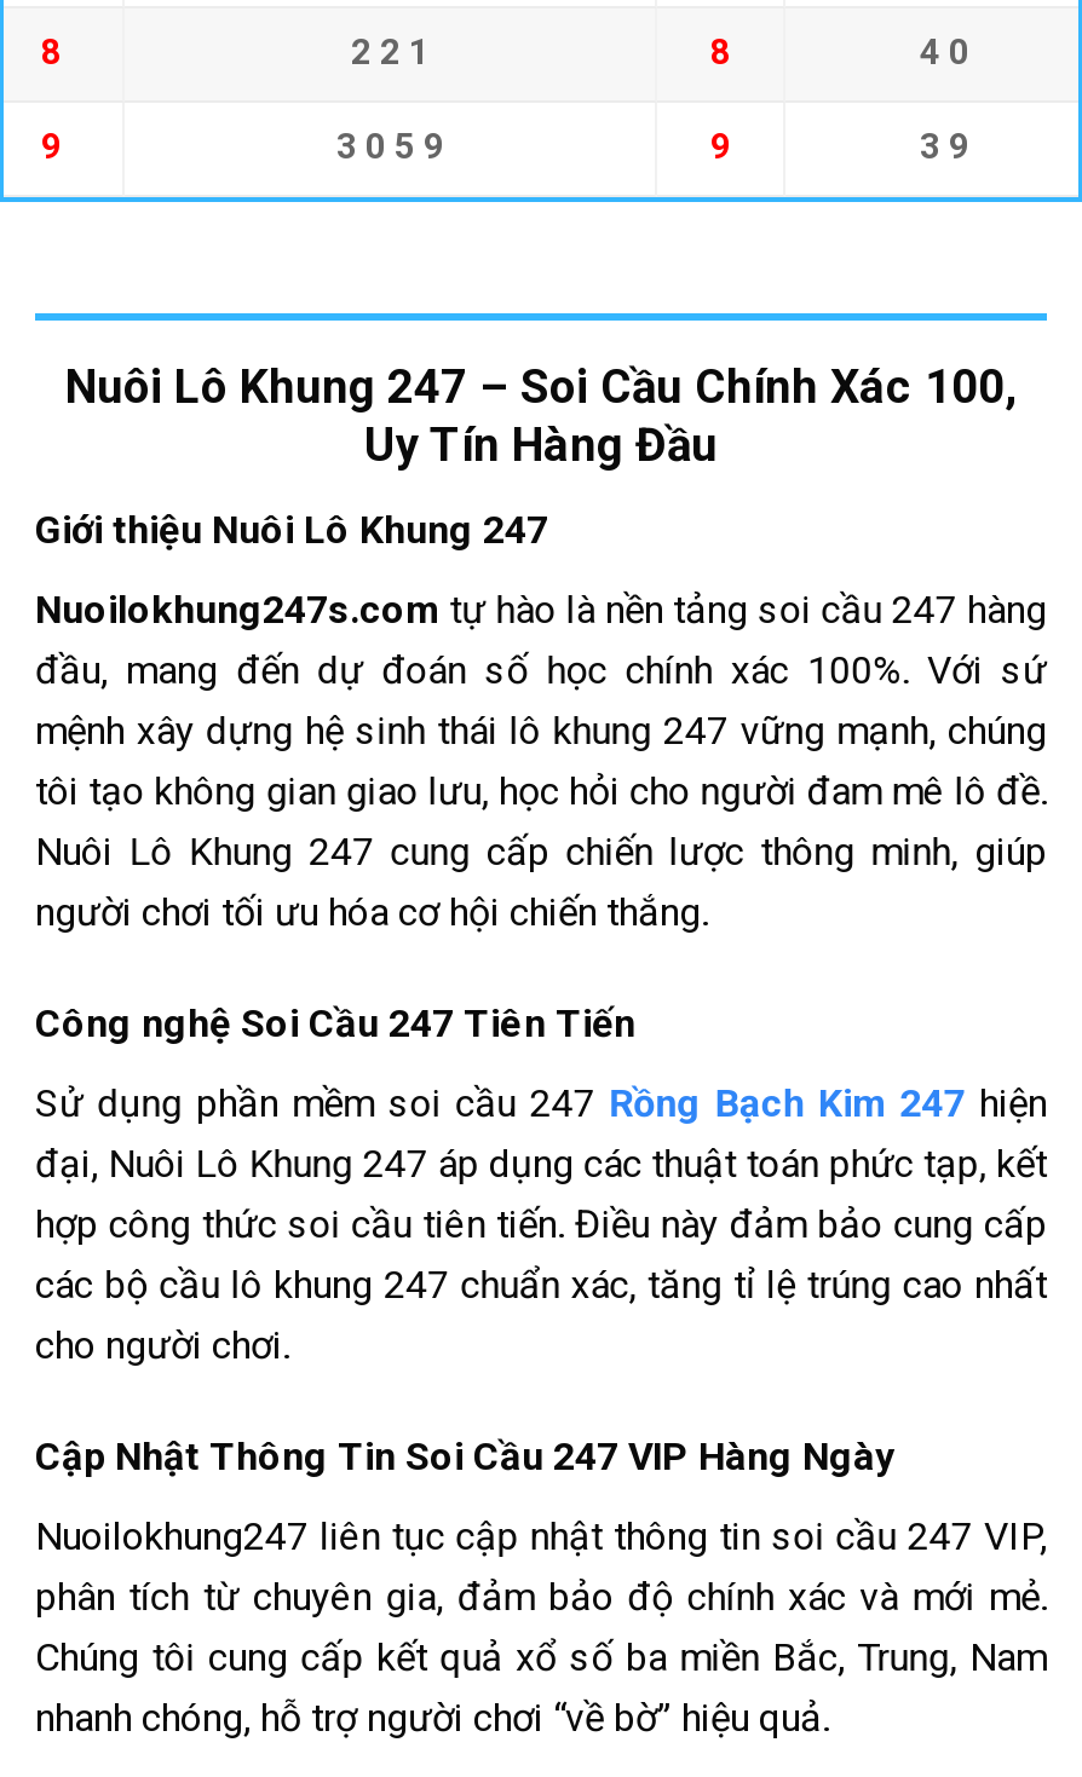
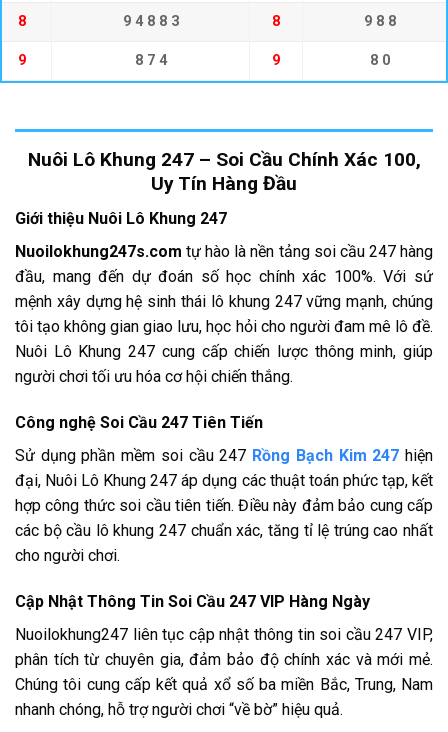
[351,34,428,75] 2 2 1 -> [122,13,178,30] 9 4 8 8 3
[920,34,968,75] 4 0 -> [363,13,395,30] 9 8 8
[336,128,443,169] 3 0 5 9 -> [134,52,166,69] 8 7 4
[920,128,968,169] 3 9 -> [369,52,389,69] 8 0

